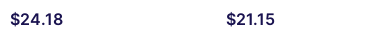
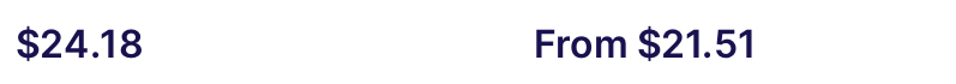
[226,9,275,29] $21.15 -> [534,20,757,68] From $21.51

